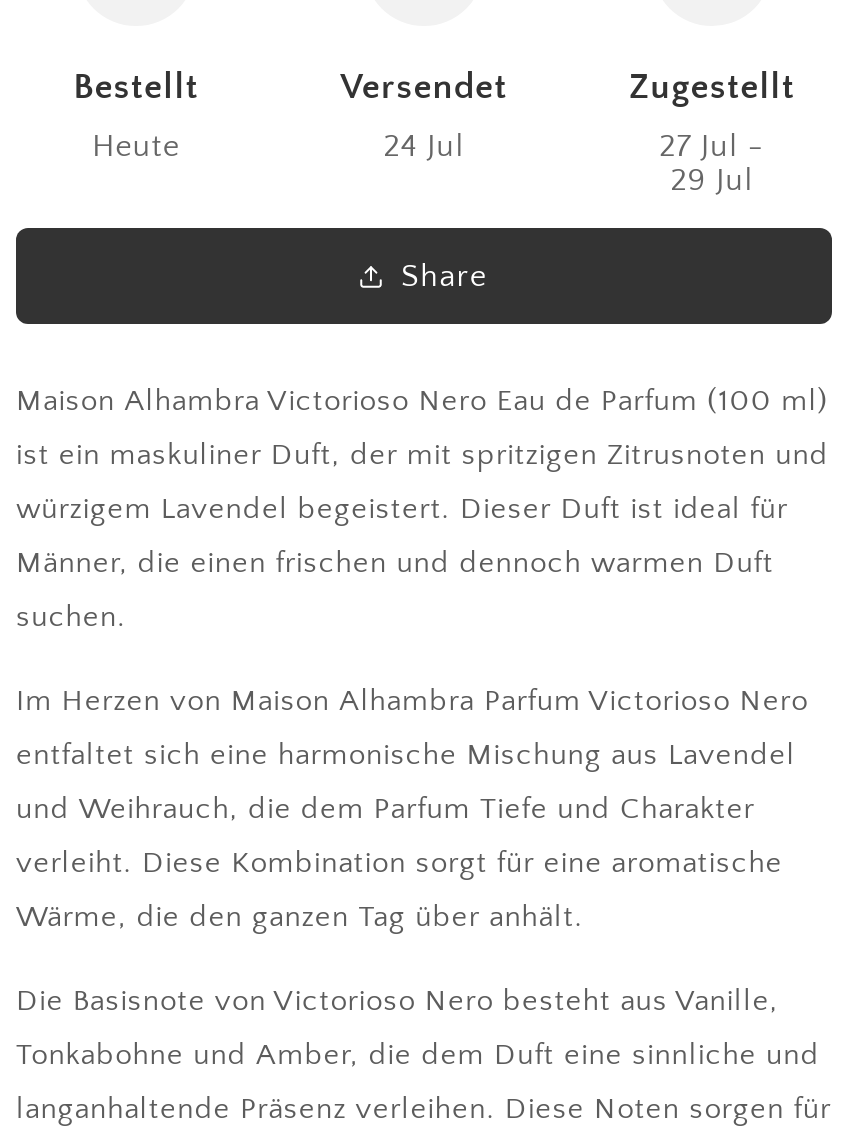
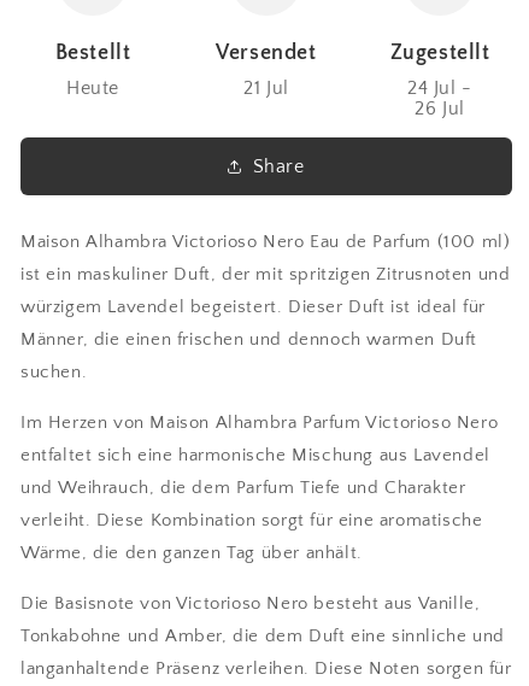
[383,128,465,164] 24 Jul -> [244,77,289,99] 21 Jul
[659,128,765,164] 27 Jul - -> [407,77,472,99] 24 Jul -
[670,162,754,198] 29 Jul -> [415,98,465,119] 26 Jul

